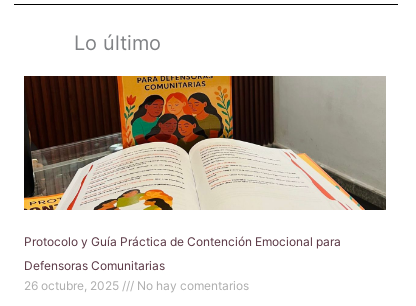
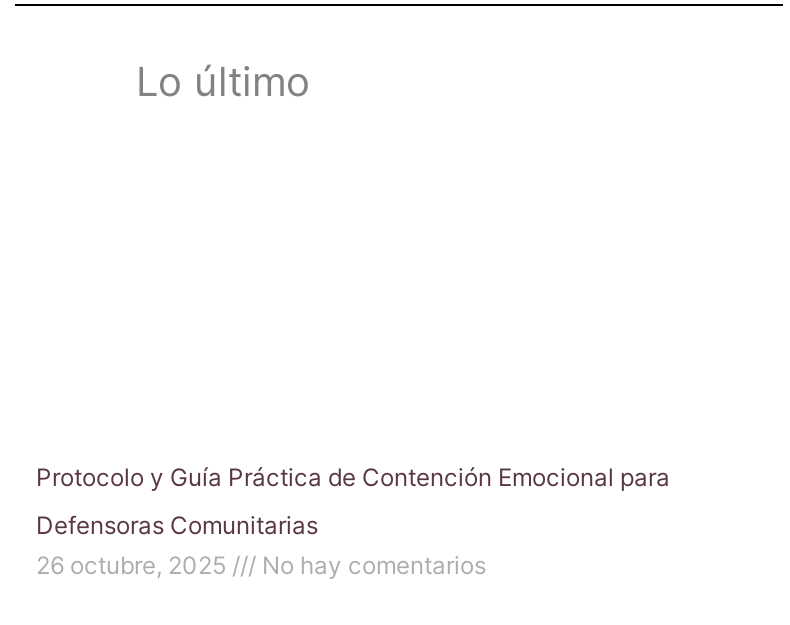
[23,75,387,211] [image] -> none

